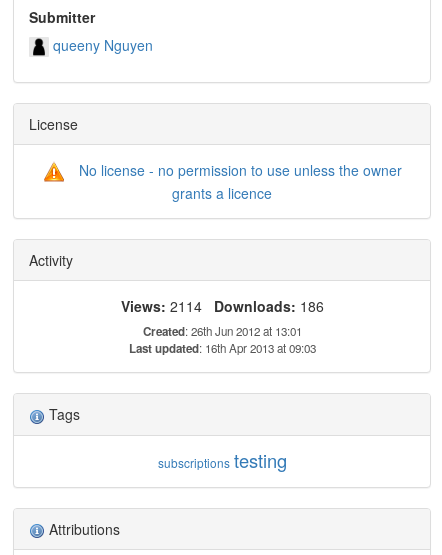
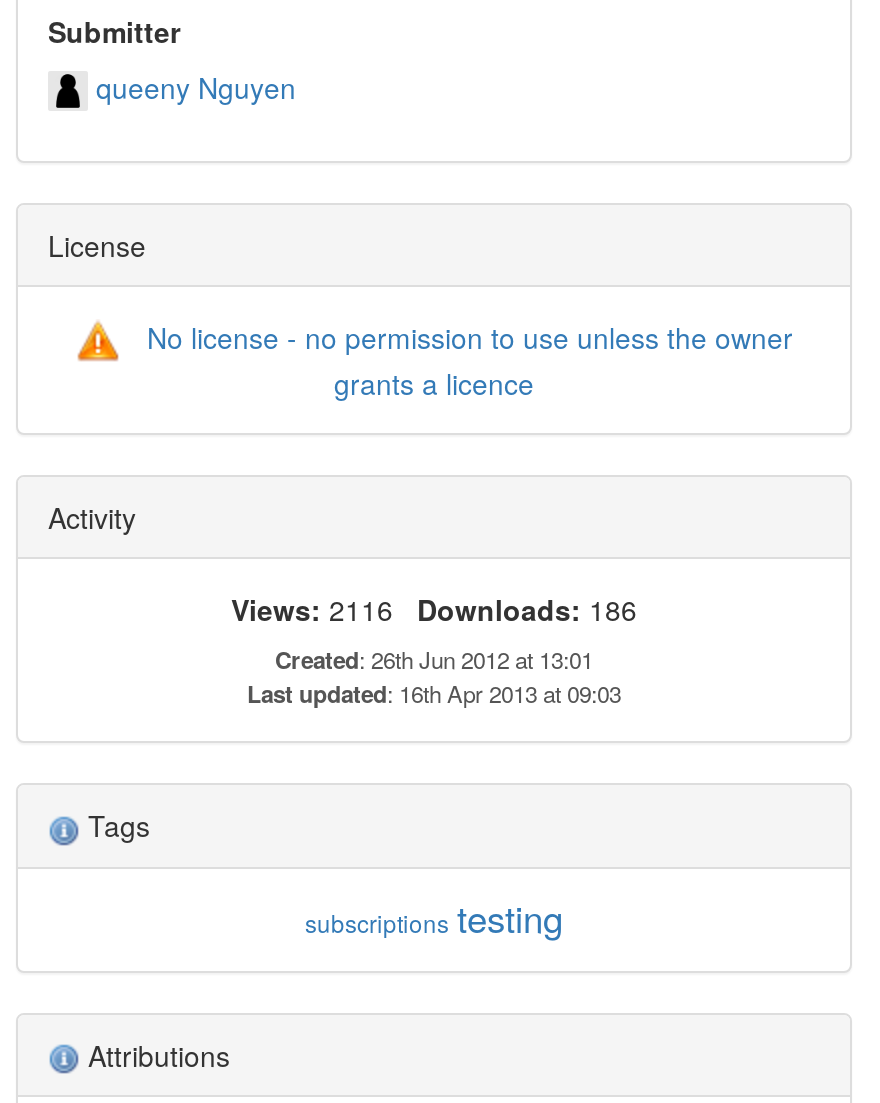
[120,296,323,316] Views: 2114 Downloads: 186 -> [231,590,637,630] Views: 2116 Downloads: 186

